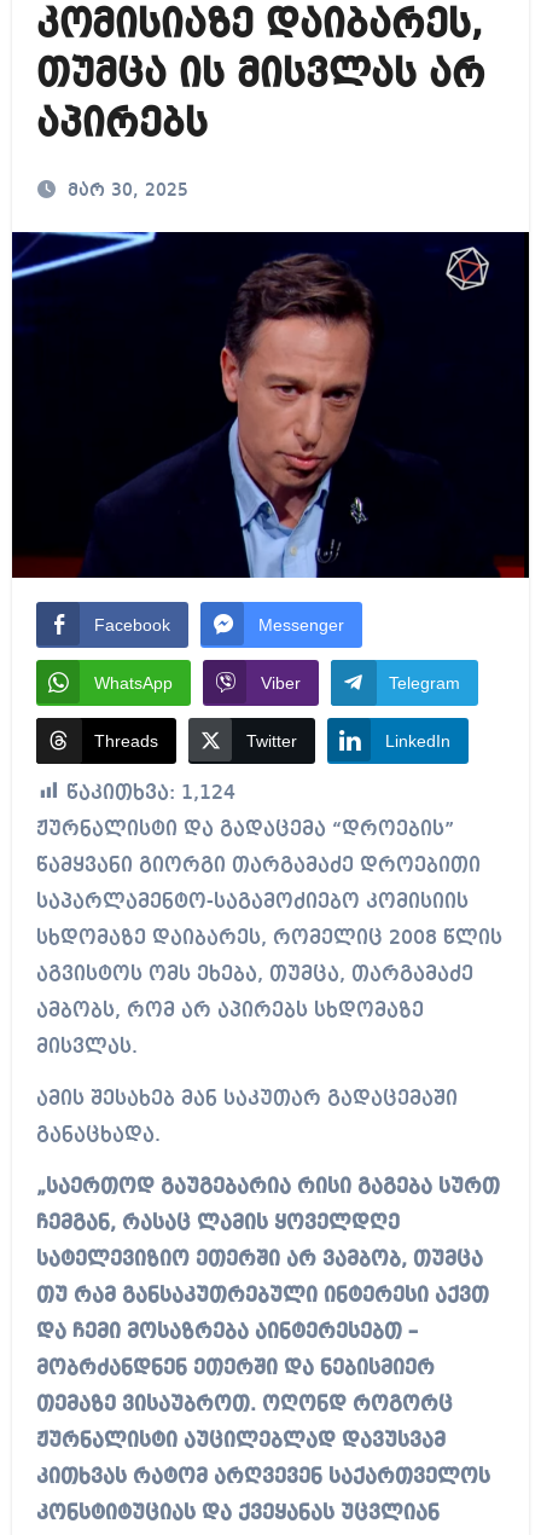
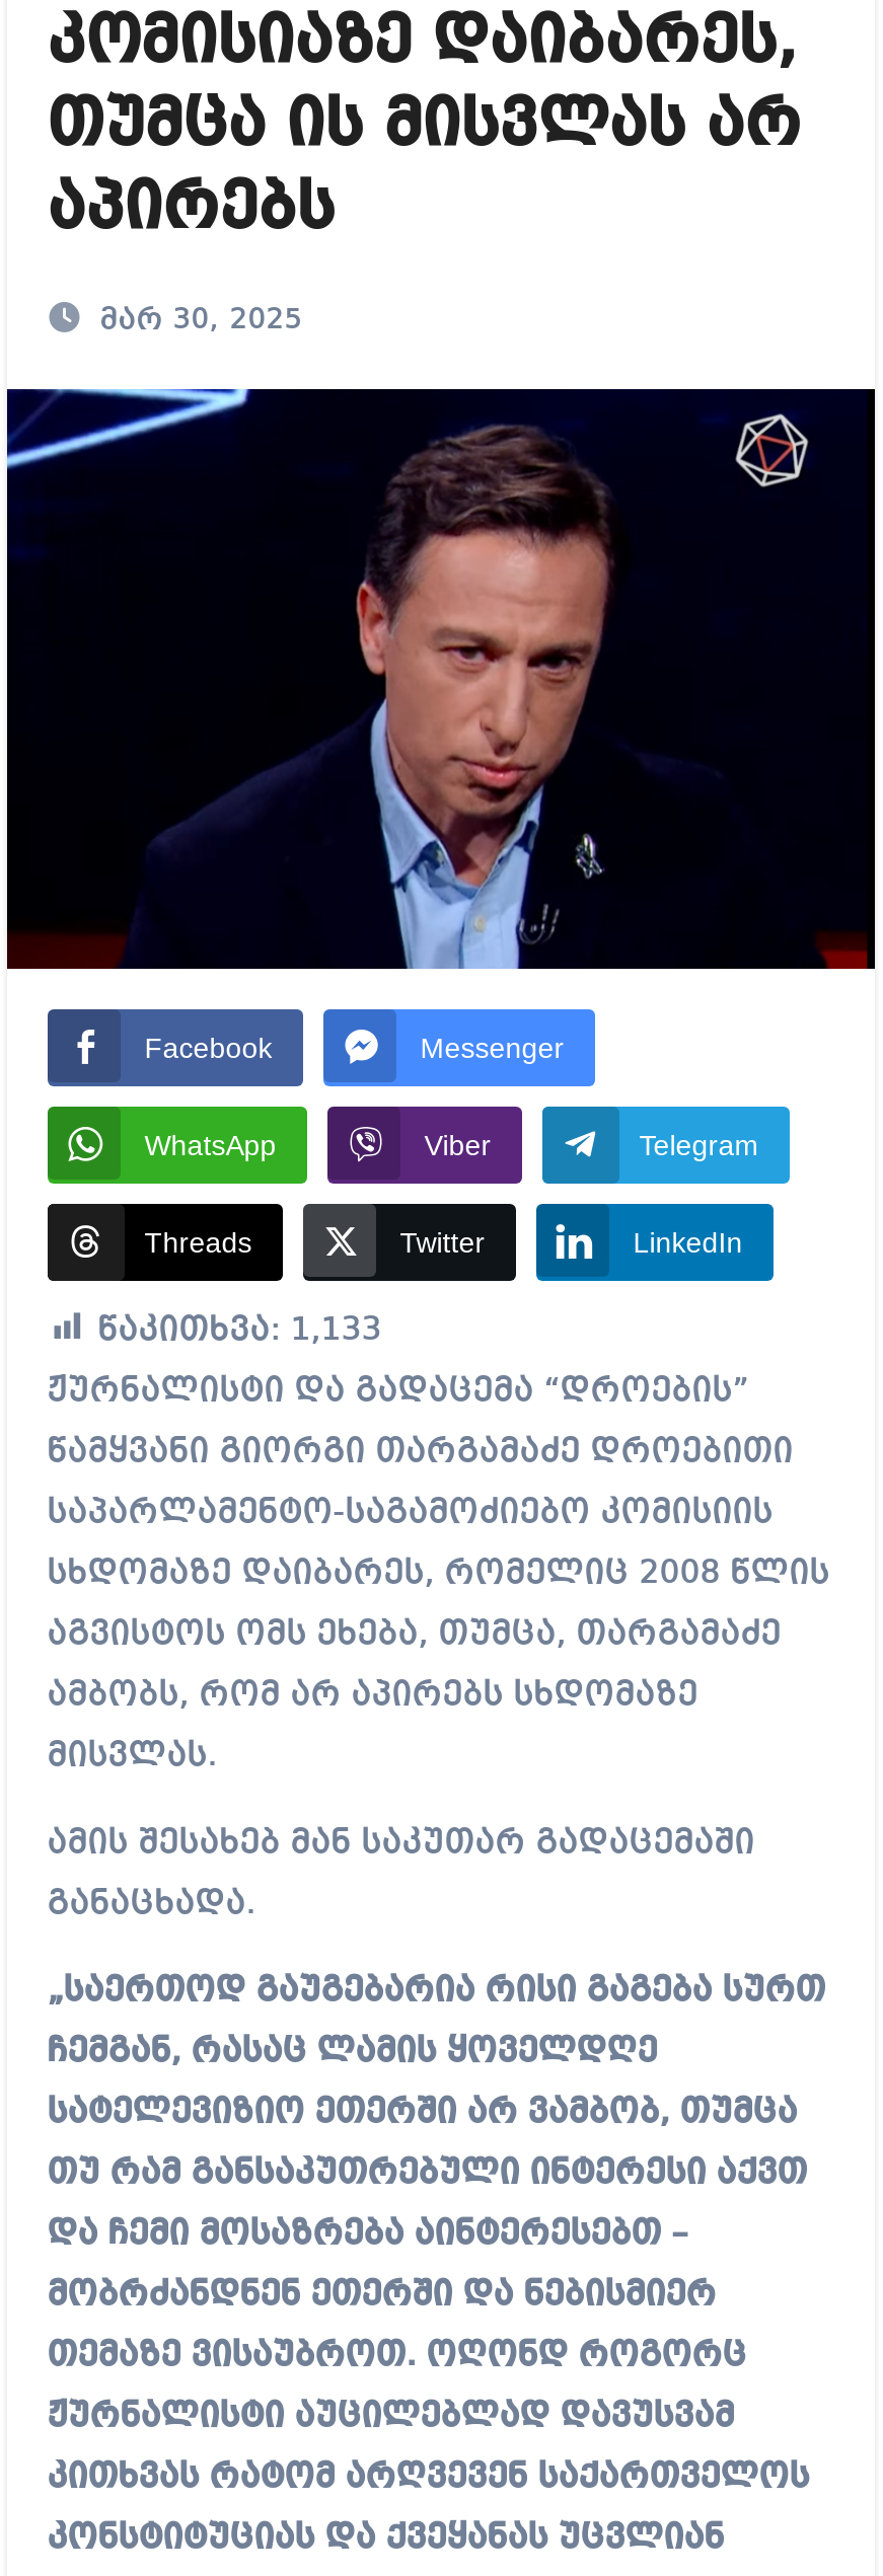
[66,783,235,803] წაკითხვა: 1,124 -> [98,1313,382,1347] წაკითხვა: 1,133

